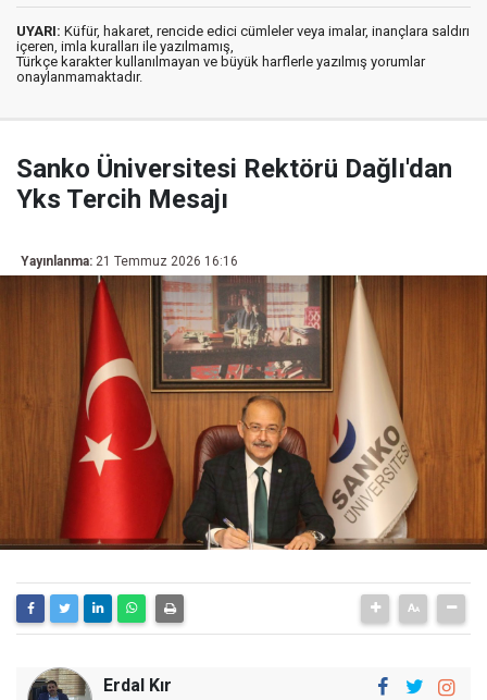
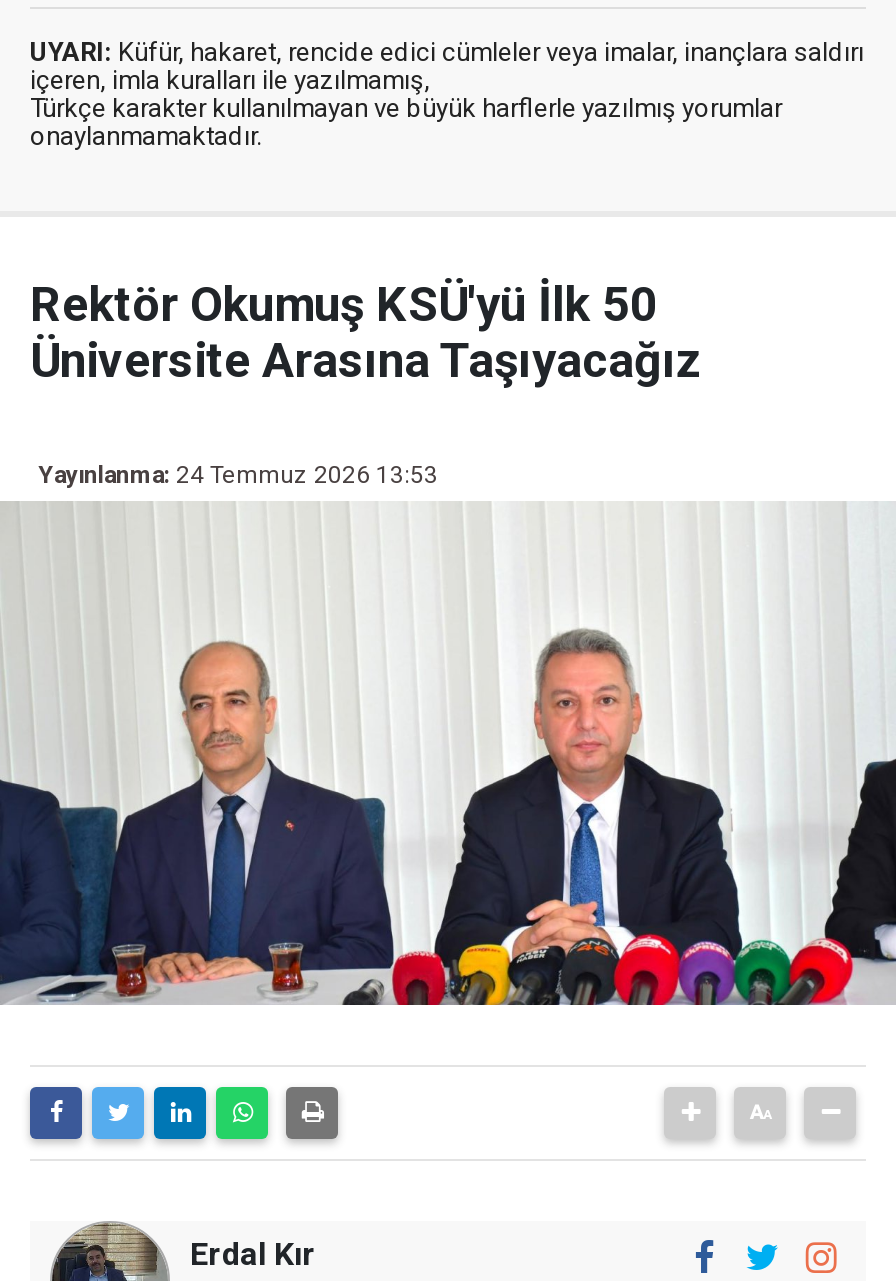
[16,154,452,215] Sanko Üniversitesi Rektörü Dağlı'dan | Yks Tercih Mesajı -> [30,277,702,389] Rektör Okumuş KSÜ'yü İlk 50 | Üniversite Arasına Taşıyacağız
[21,254,238,269] Yayınlanma: 21 Temmuz 2026 16:16 -> [38,461,438,489] Yayınlanma: 24 Temmuz 2026 13:53
[3,274,484,551] [image] -> [6,501,890,1007] [image]

